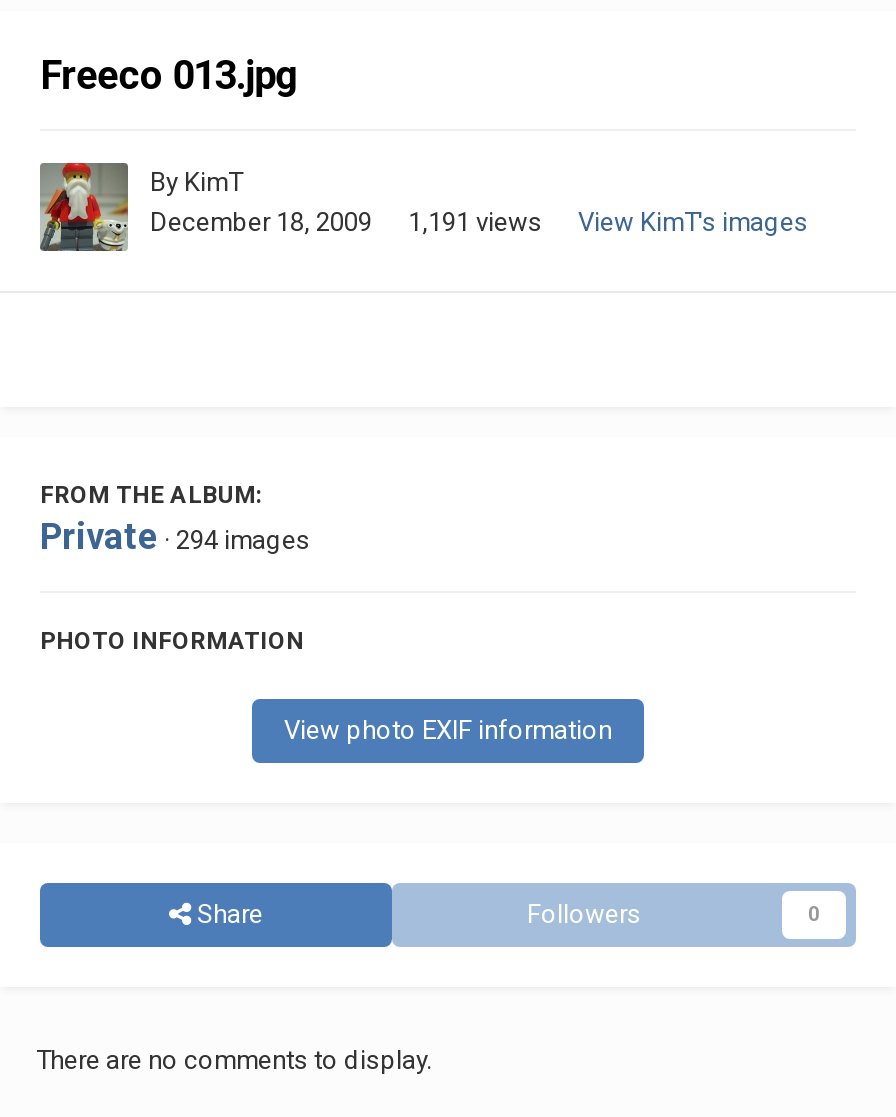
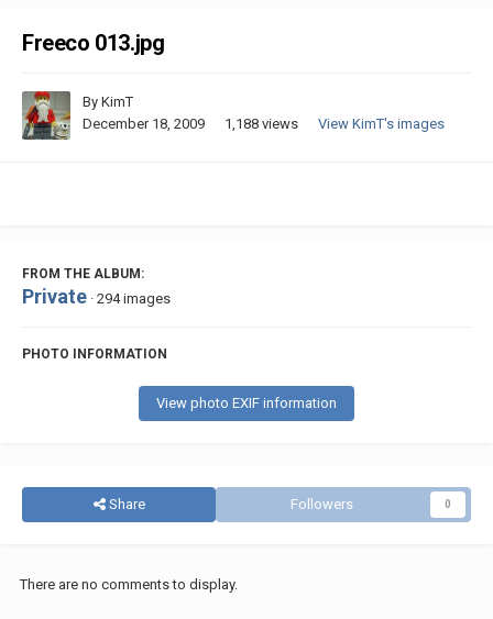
[150,206,808,236] December 18, 2009 1,191 views View KimT's images -> [83,115,445,131] December 18, 2009 1,188 views View KimT's images

